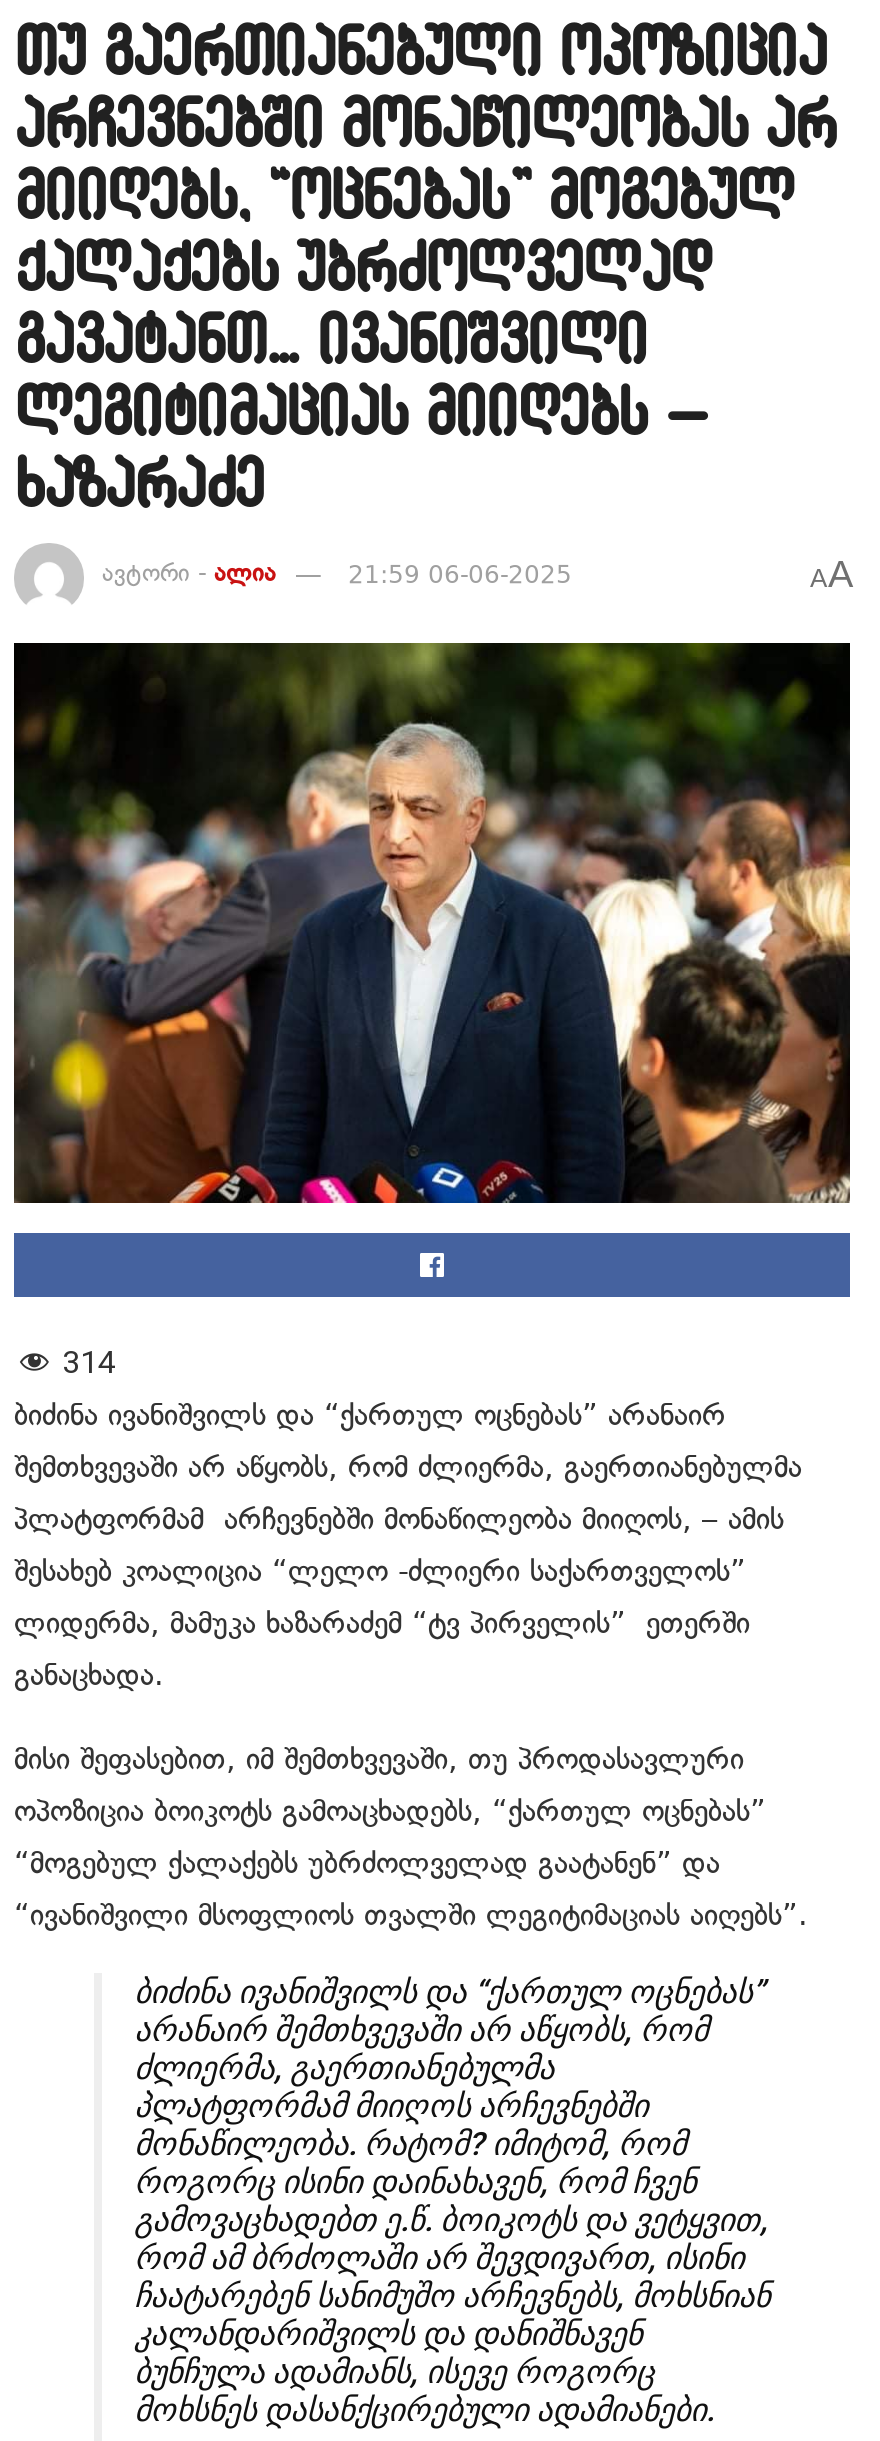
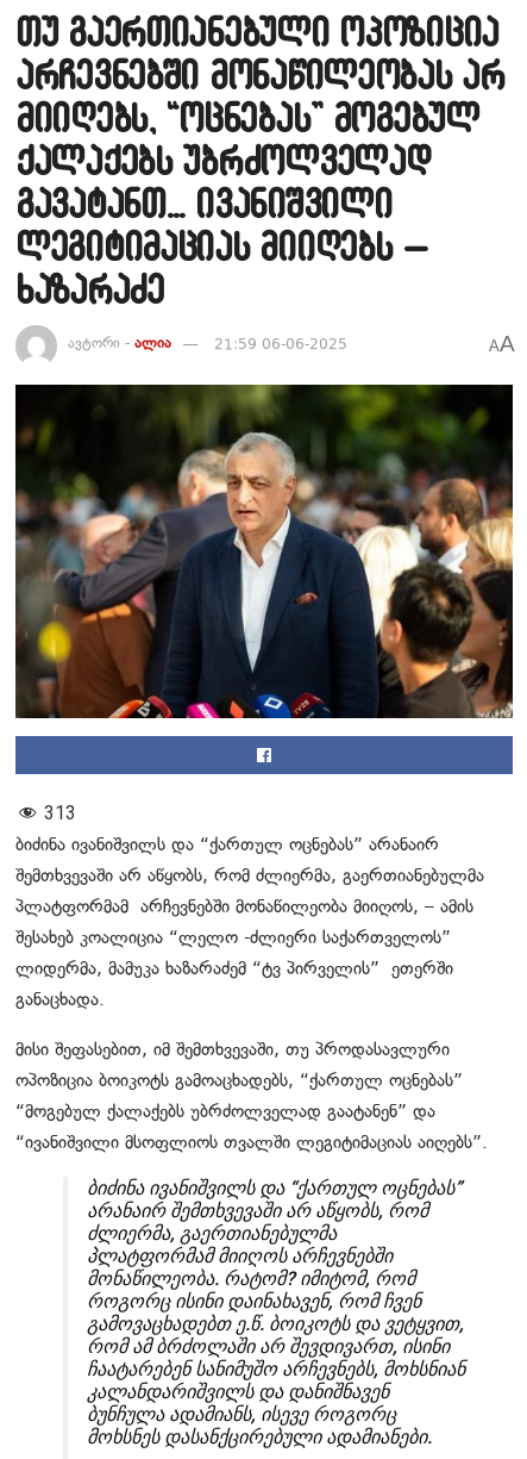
[62,1343,116,1381] 314 -> [44,802,76,824] 313

